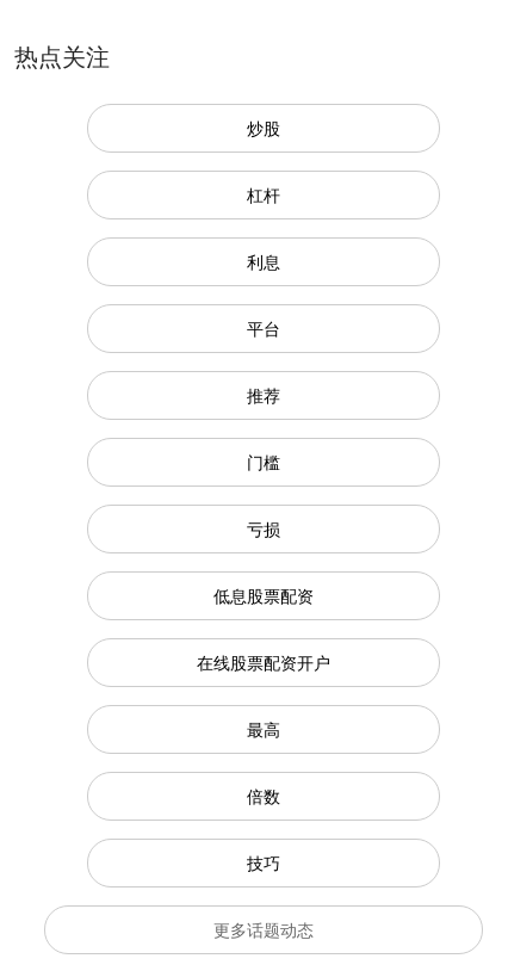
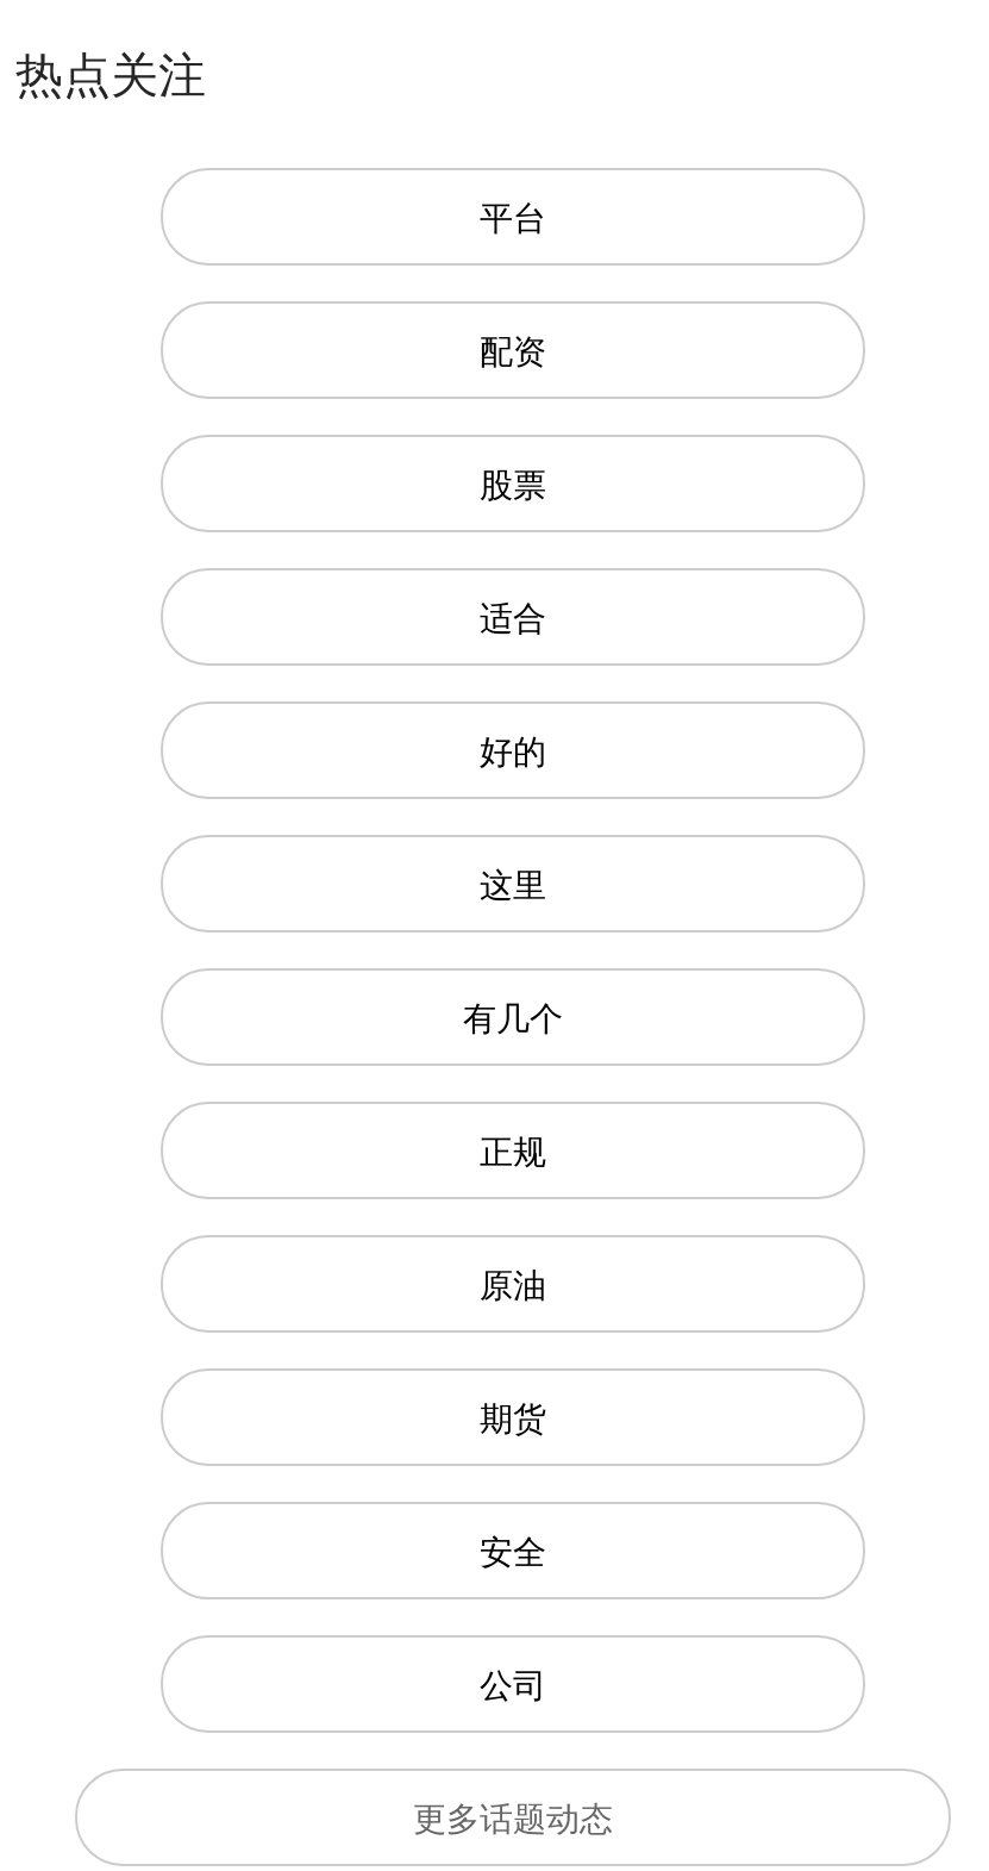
[247,116,280,274] 炒股 | 杠杆 | 利息 -> none
moved [247,317,280,341] -> [480,193,546,241]: 平台
[197,384,330,875] 推荐 | 门槛 | 亏损 | 低息股票配资 | 在线股票配资开户 | 最高 | 倍数 | 技巧 -> [463,326,563,1708] 配资 | 股票 | 适合 | 好的 | 这里 | 有几个 | 正规 | 原油 | 期货 | 安全 | 公司

